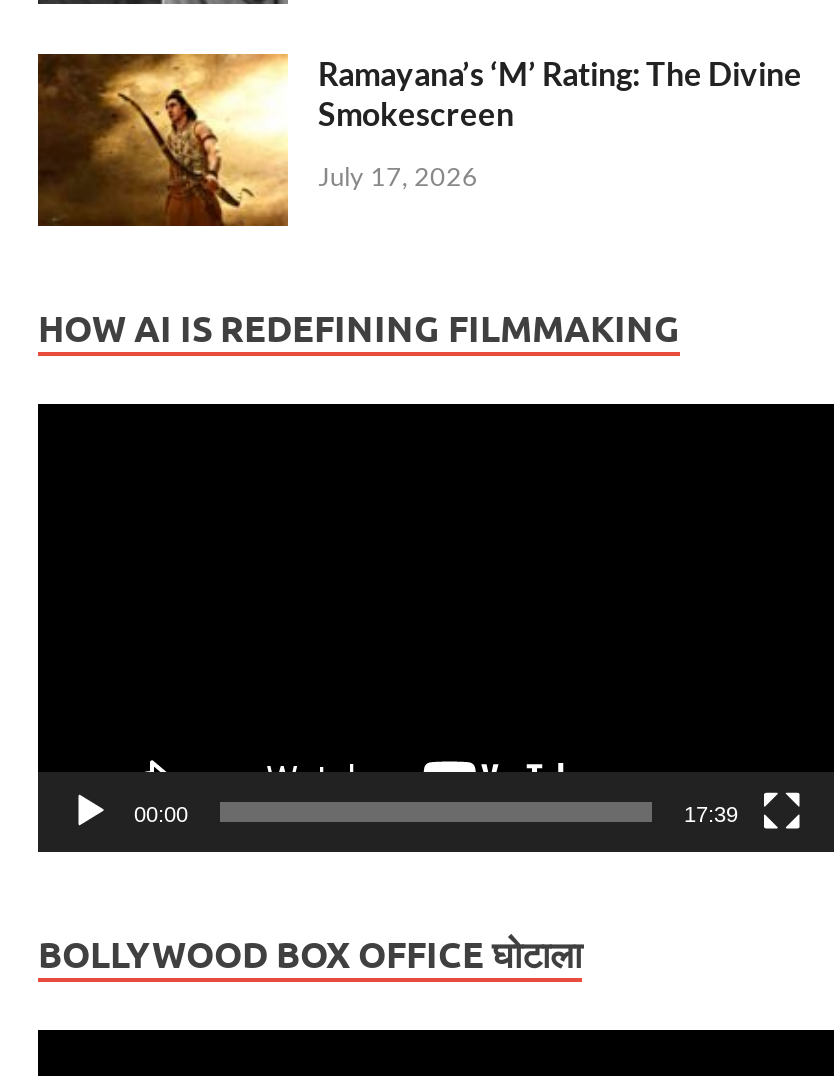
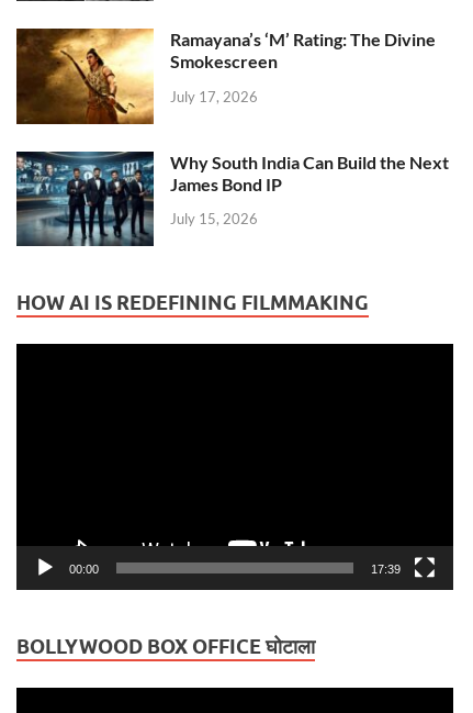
none -> [15,151,449,247] [image] | Why South India Can Build the Next | James Bond IP | July 15, 2026

